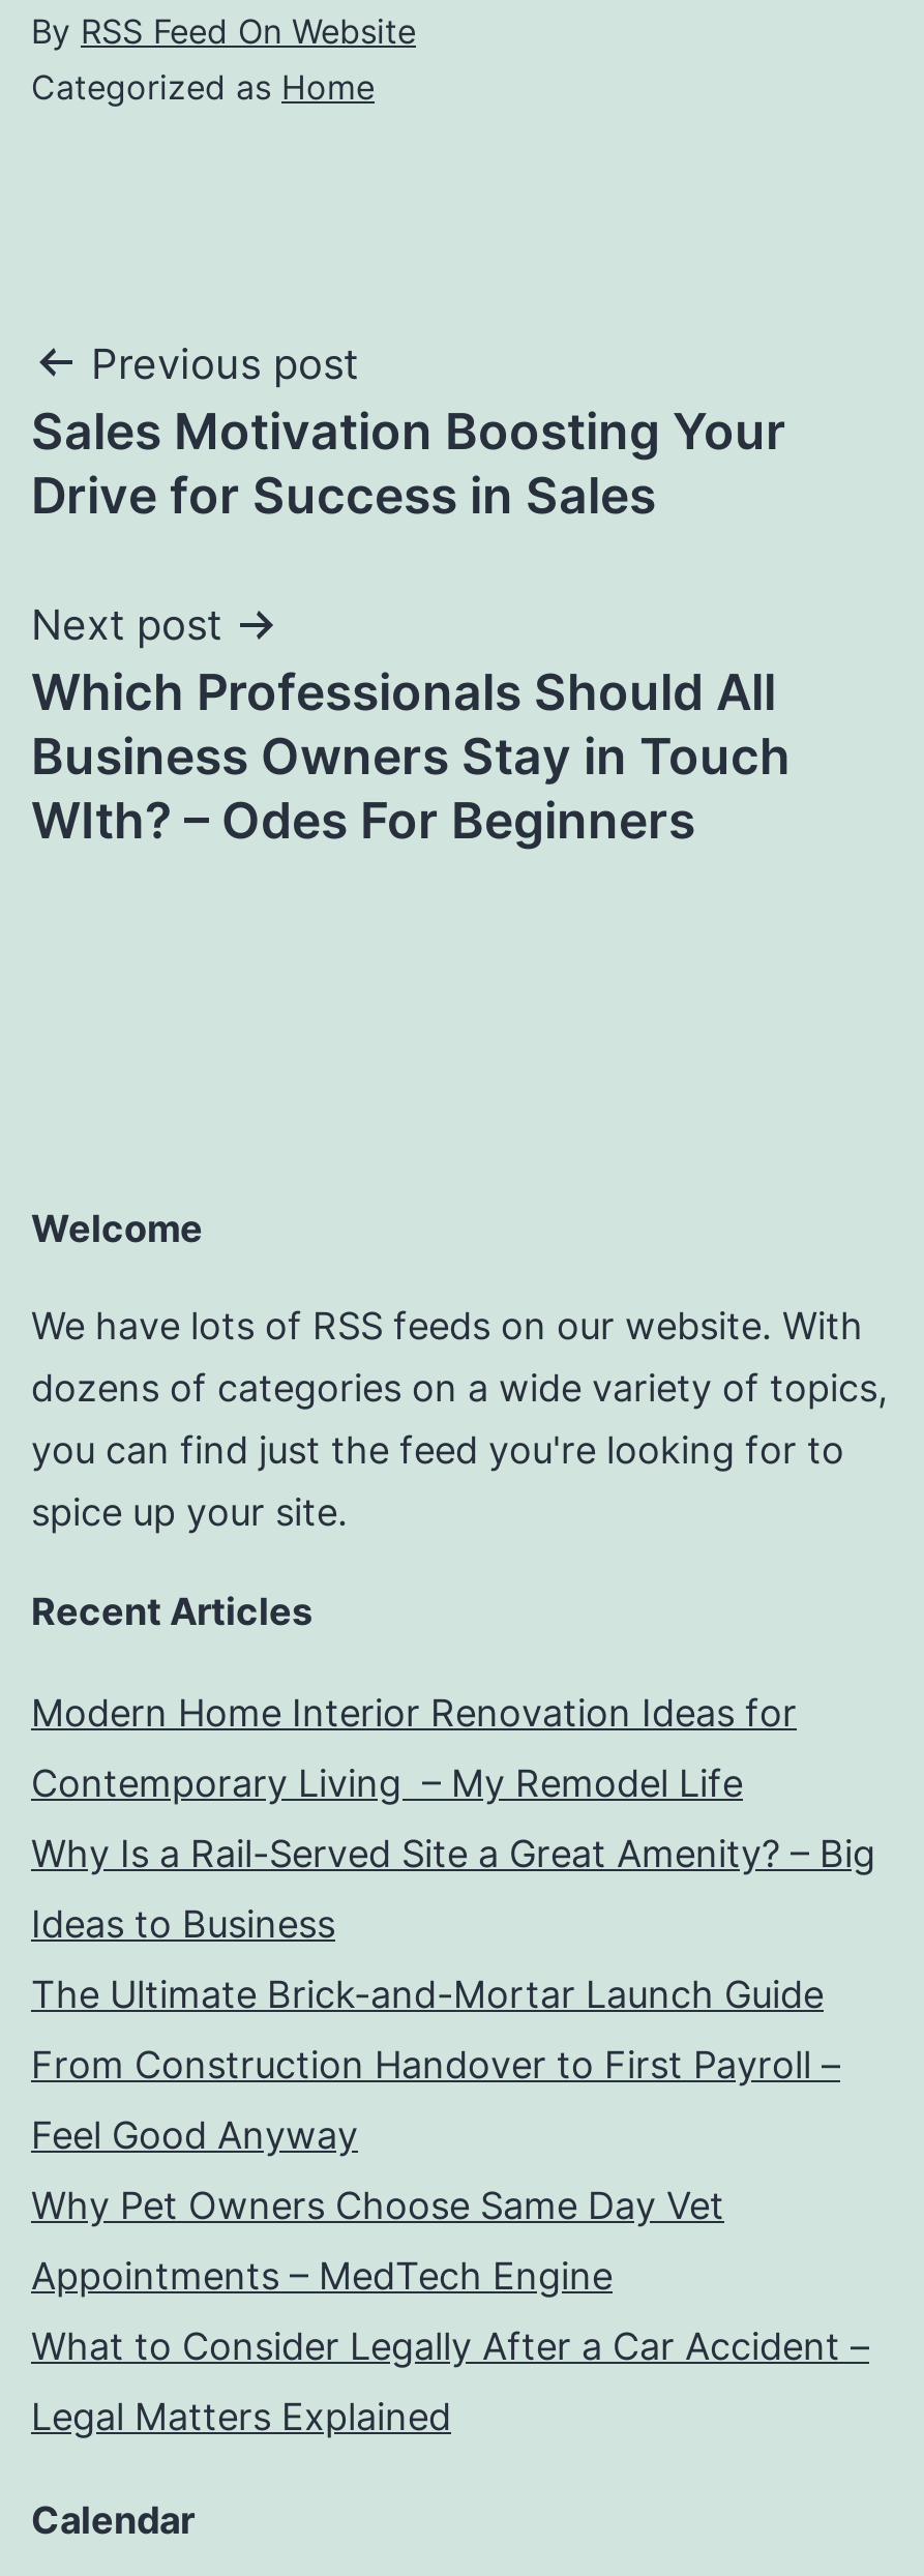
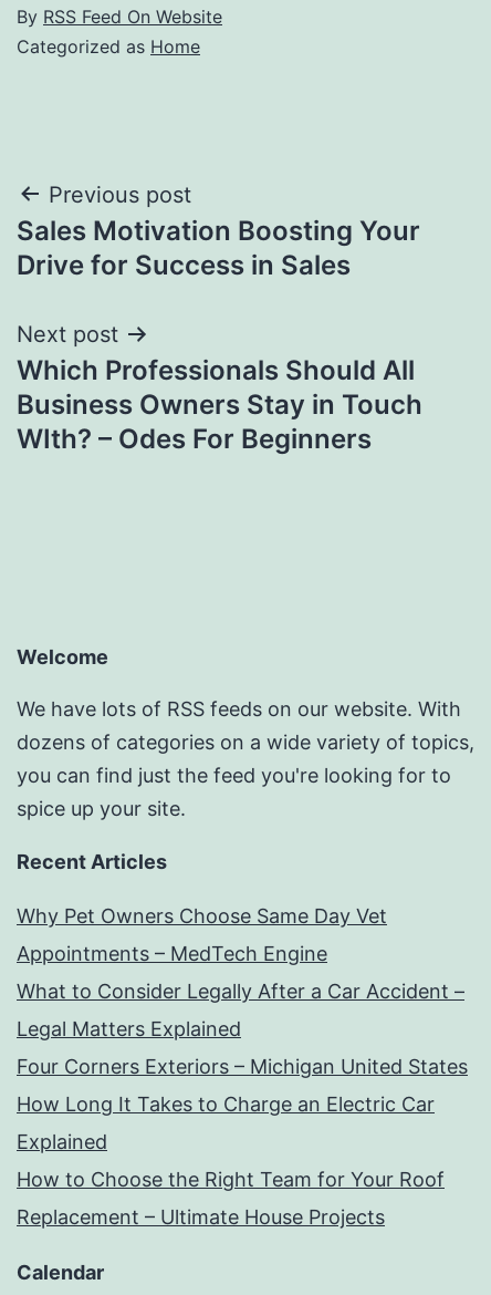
[31,1692,875,2158] Modern Home Interior Renovation Ideas for | Contemporary Living – My Remodel Life | Why Is a Rail-Served Site a Great Amenity? – Big | Ideas to Business | The Ultimate Brick-and-Mortar Launch Guide | From Construction Handover to First Payroll – | Feel Good Anyway -> none
moved [31,2185,869,2439] -> [17,905,464,1041]: Why Pet Owners Choose Same Day Vet | Appointments – MedTech Engine | What to Consider Legally After a Car Accident – | Legal Matters Explained
none -> [17,1055,468,1229] Four Corners Exteriors – Michigan United States | How Long It Takes to Charge an Electric Car | Explained | How to Choose the Right Team for Your Roof | Replacement – Ultimate House Projects

